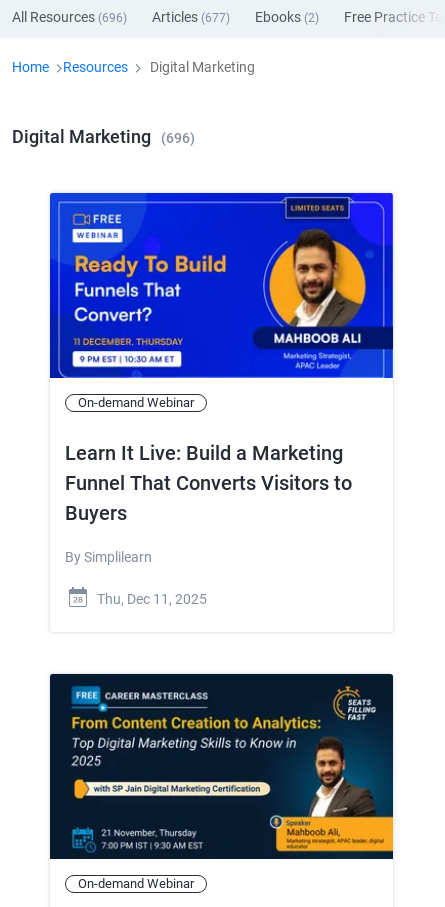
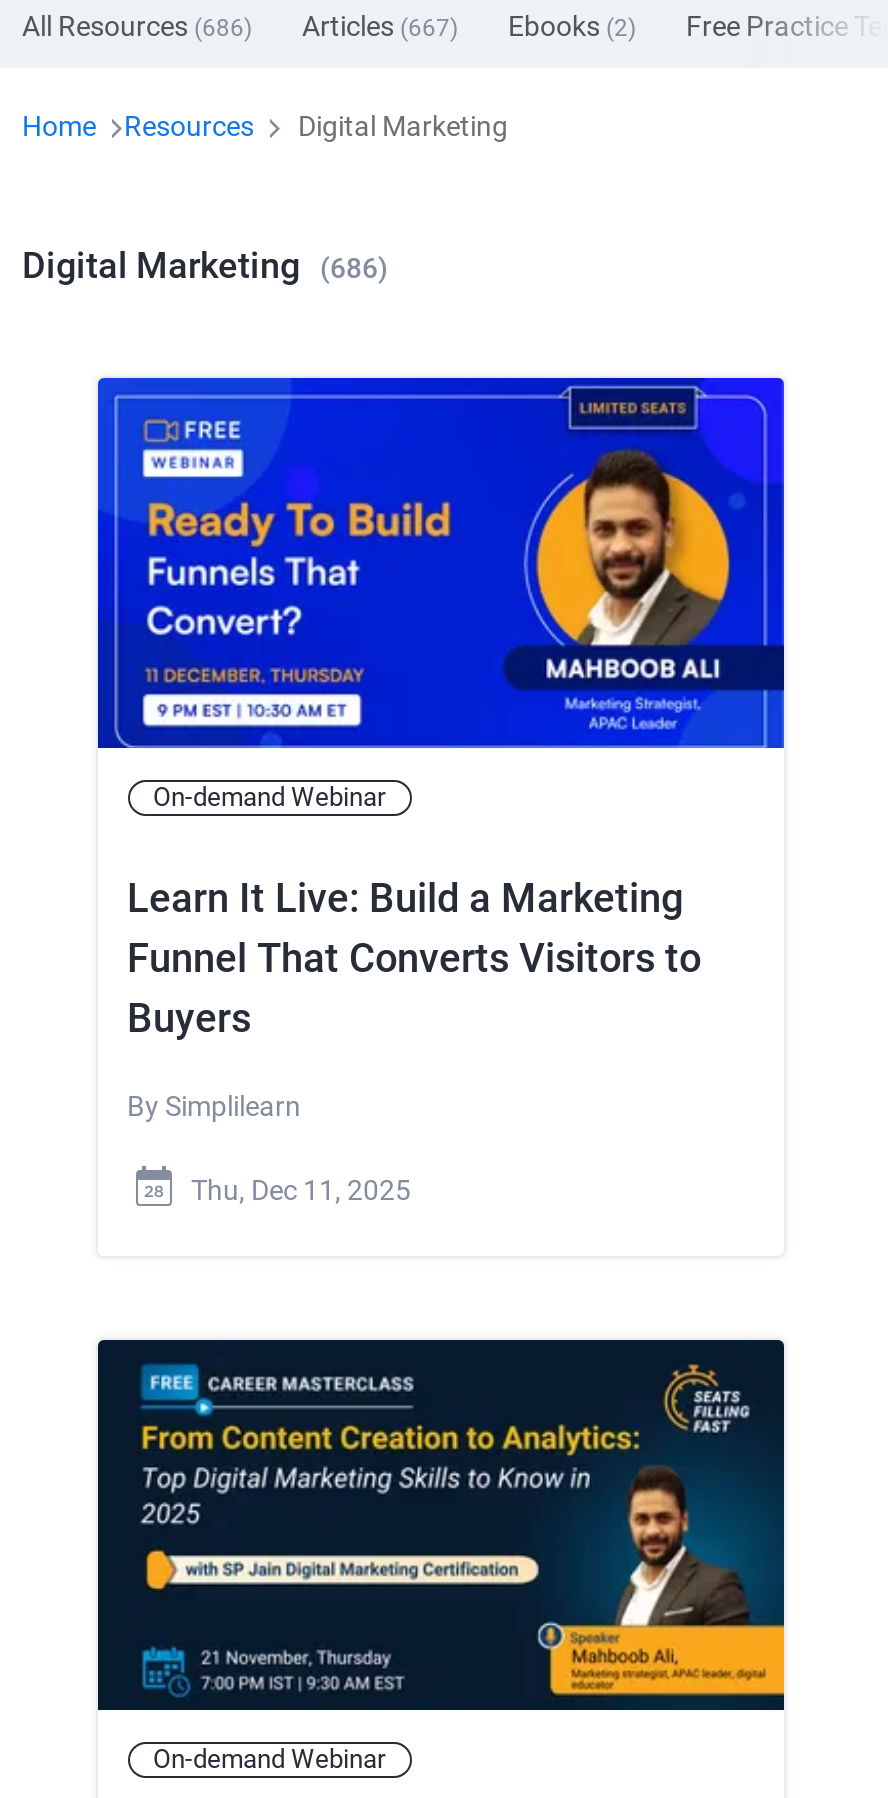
[12,9,127,25] All Resources (696) -> [22,10,252,43] All Resources (686)
[152,9,230,25] Articles (677) -> [302,10,458,43] Articles (667)
[12,126,195,147] Digital Marketing (696) -> [22,245,388,287] Digital Marketing (686)

